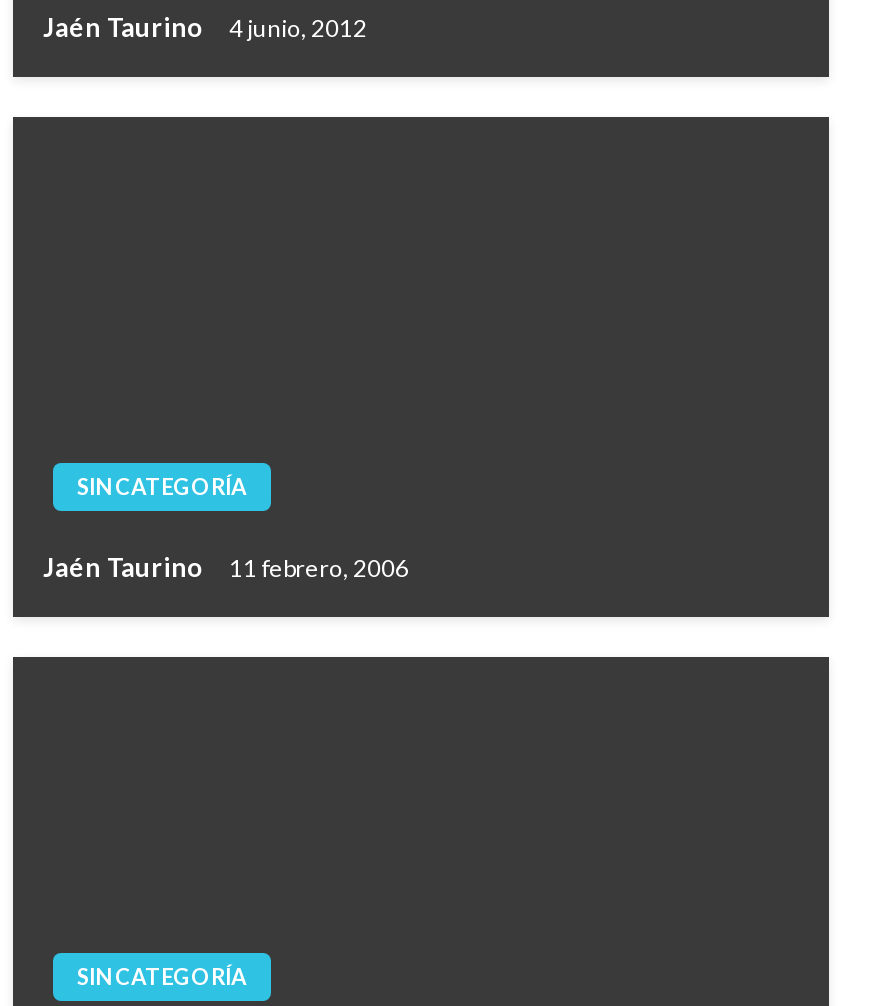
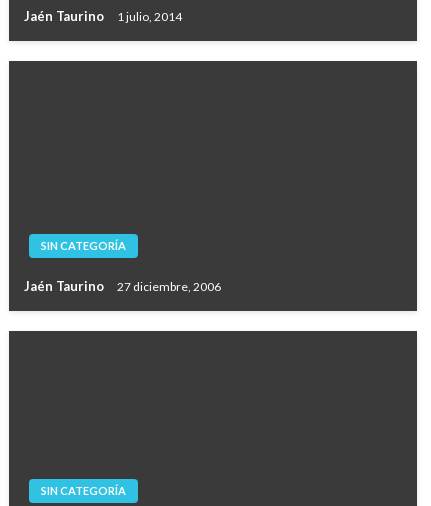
[43,12,367,44] Jaén Taurino 4 junio, 2012 -> [24,8,182,24] Jaén Taurino 1 julio, 2014
[43,552,409,584] Jaén Taurino 11 febrero, 2006 -> [24,278,221,294] Jaén Taurino 27 diciembre, 2006

